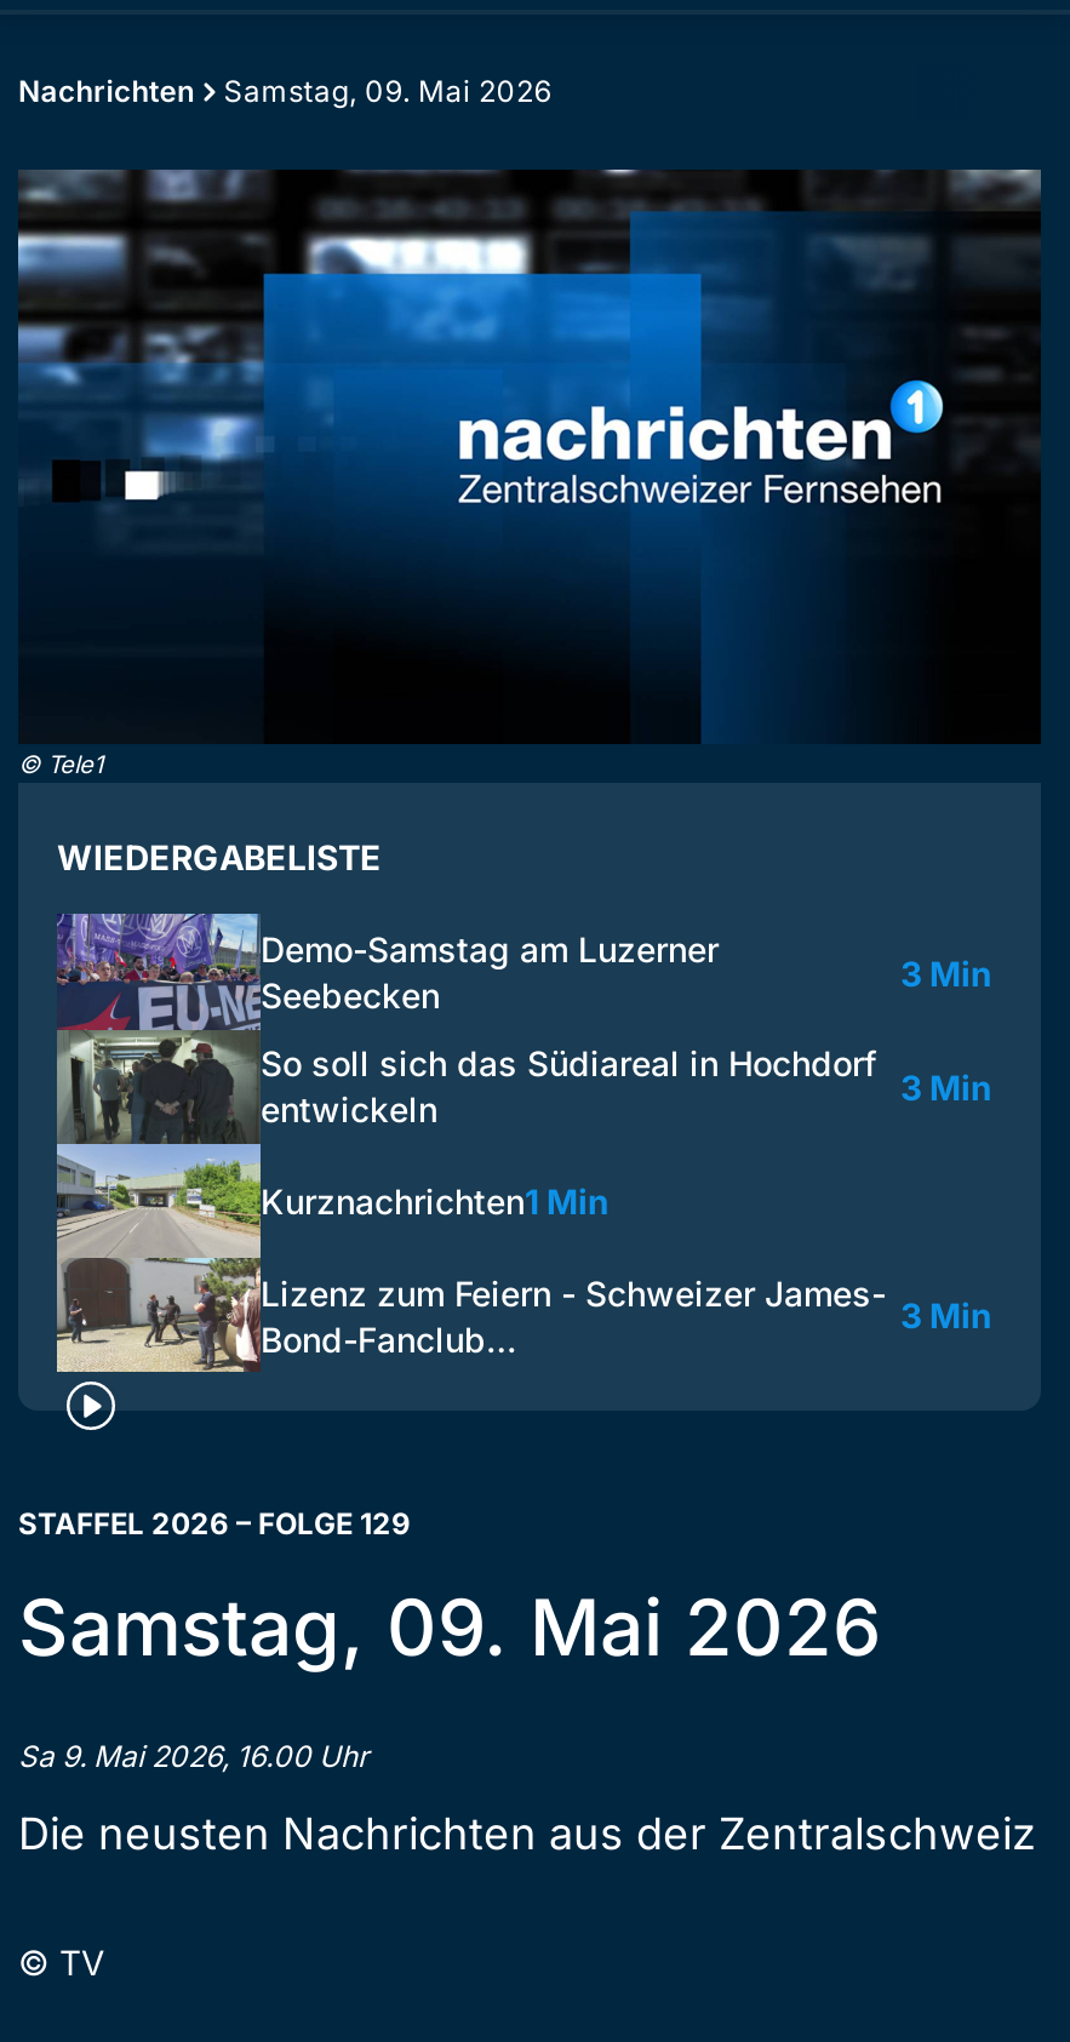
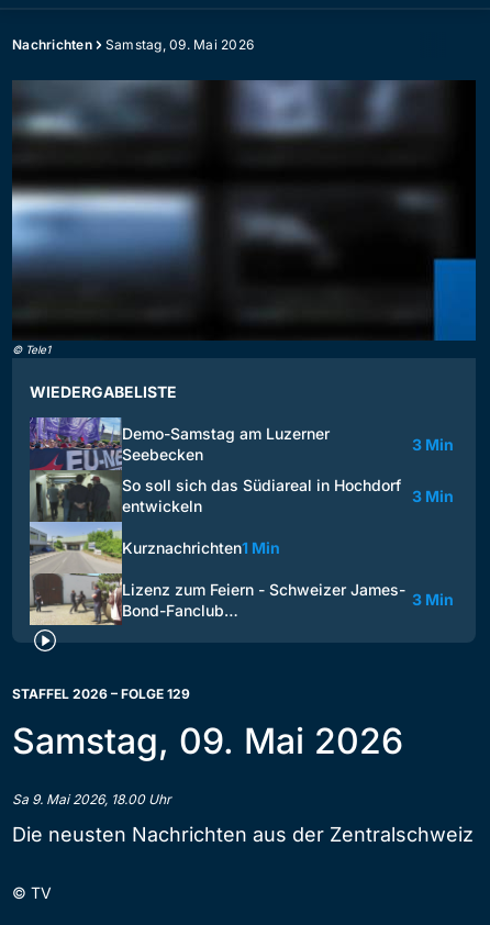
[16,167,1043,744] [image] -> [11,79,477,342] [image]
[18,1739,370,1775] Sa 9. Mai 2026, 16.00 Uhr -> [12,791,171,808] Sa 9. Mai 2026, 18.00 Uhr

